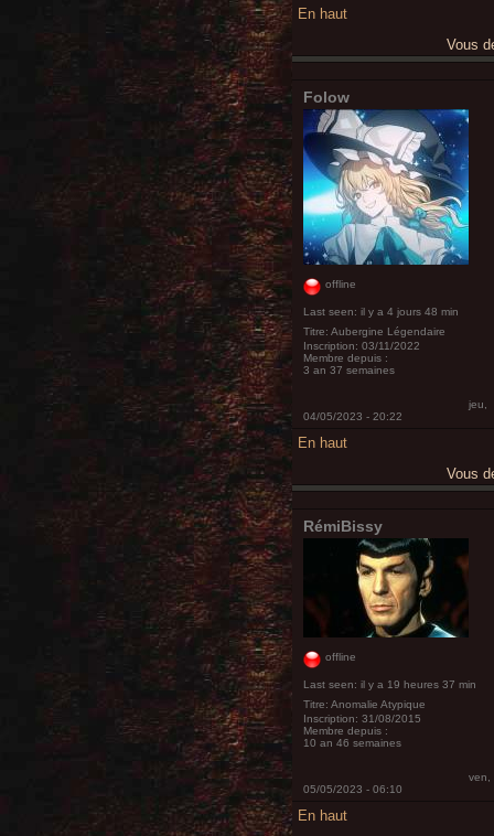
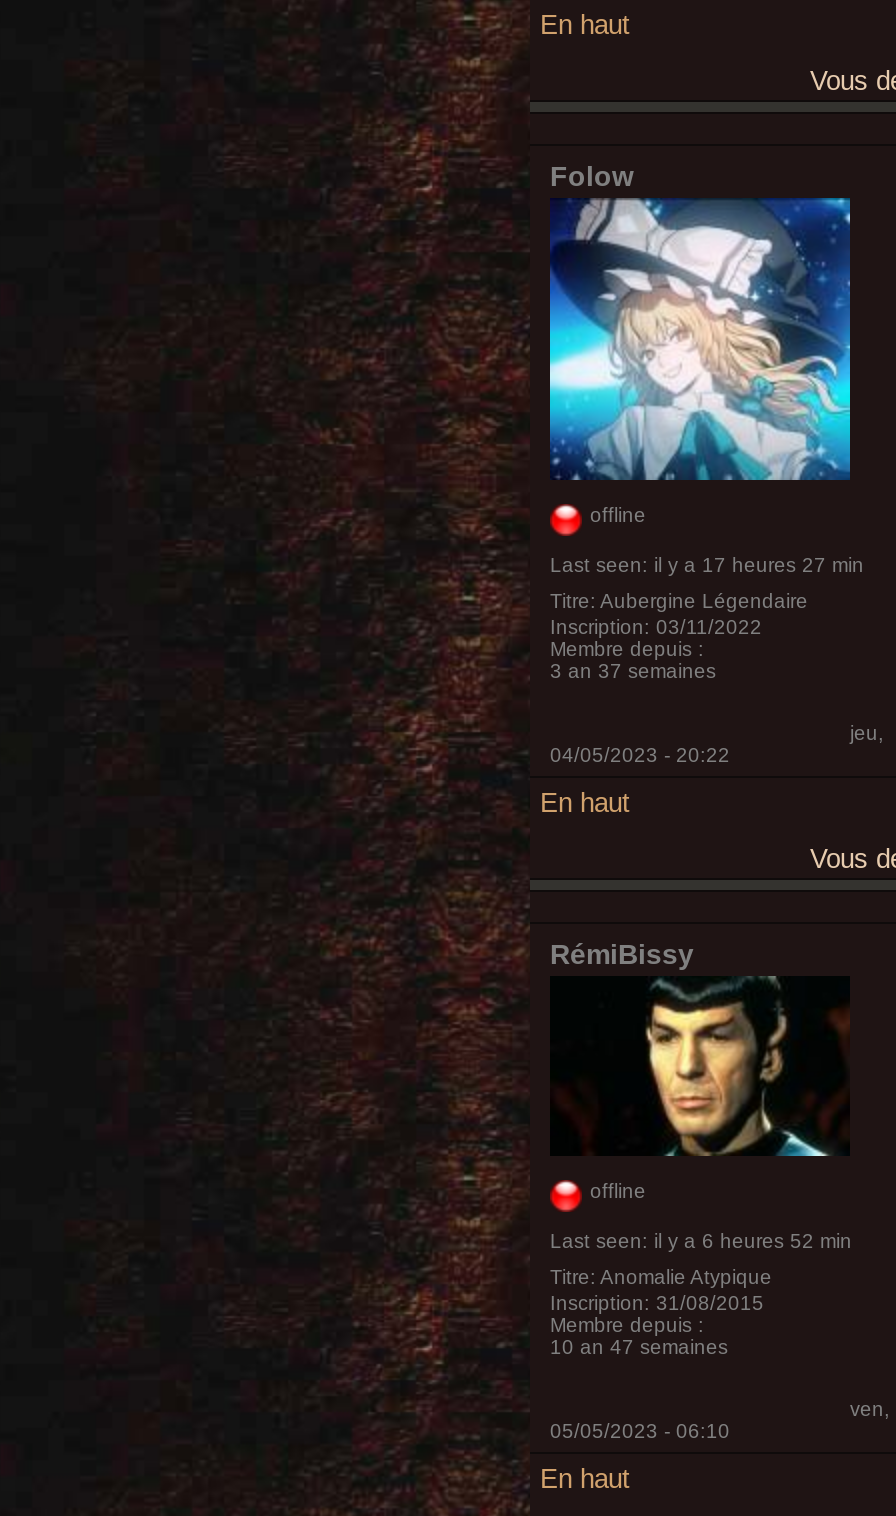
[303,306,459,318] Last seen: il y a 4 jours 48 min -> [550,555,864,577] Last seen: il y a 17 heures 27 min
[303,679,476,691] Last seen: il y a 19 heures 37 min -> [550,1231,852,1253] Last seen: il y a 6 heures 52 min
[303,737,401,749] 10 an 46 semaines -> [550,1337,728,1359] 10 an 47 semaines

